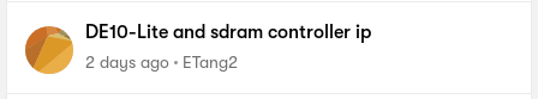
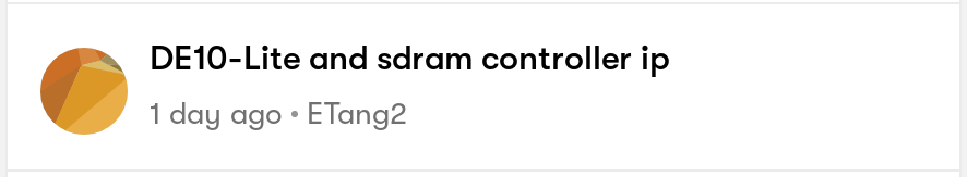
[85,52,238,72] 2 days ago ETang2 -> [150,96,407,130] 1 day ago ETang2

